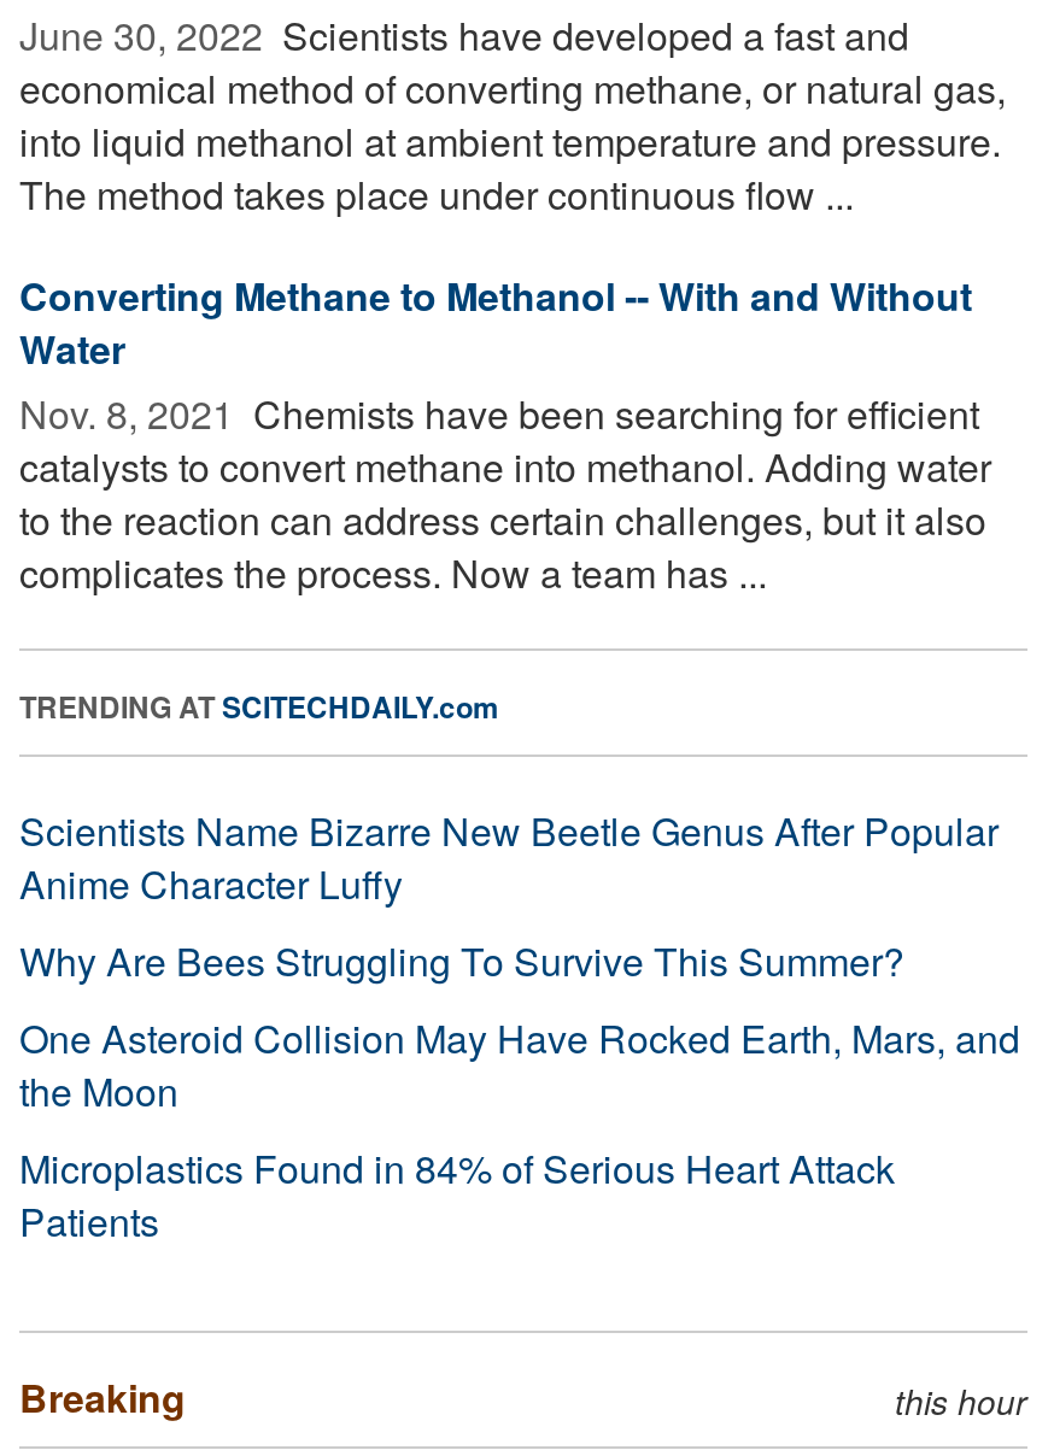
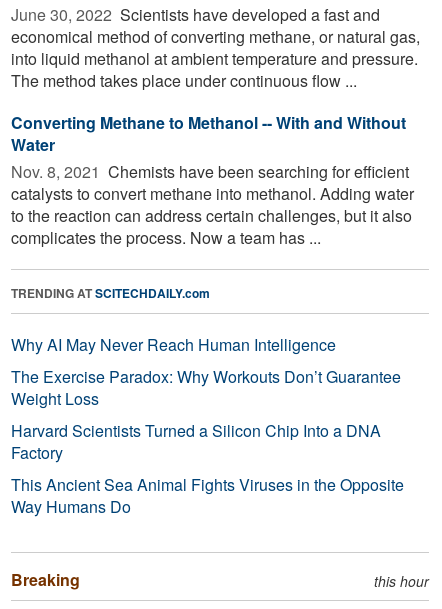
[19,802,1020,1248] Scientists Name Bizarre New Beetle Genus After Popular | Anime Character Luffy | Why Are Bees Struggling To Survive This Summer? | One Asteroid Collision May Have Rocked Earth, Mars, and | the Moon | Microplastics Found in 84% of Serious Heart Attack | Patients -> [11,333,404,518] Why AI May Never Reach Human Intelligence | The Exercise Paradox: Why Workouts Don’t Guarantee | Weight Loss | Harvard Scientists Turned a Silicon Chip Into a DNA | Factory | This Ancient Sea Animal Fights Viruses in the Opposite | Way Humans Do

